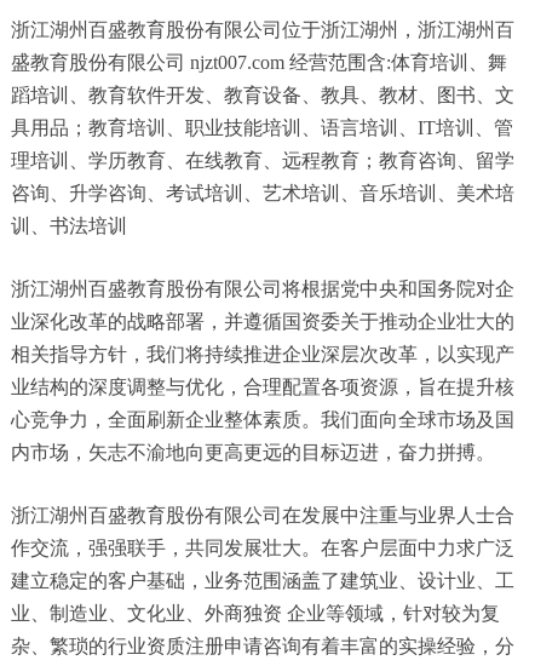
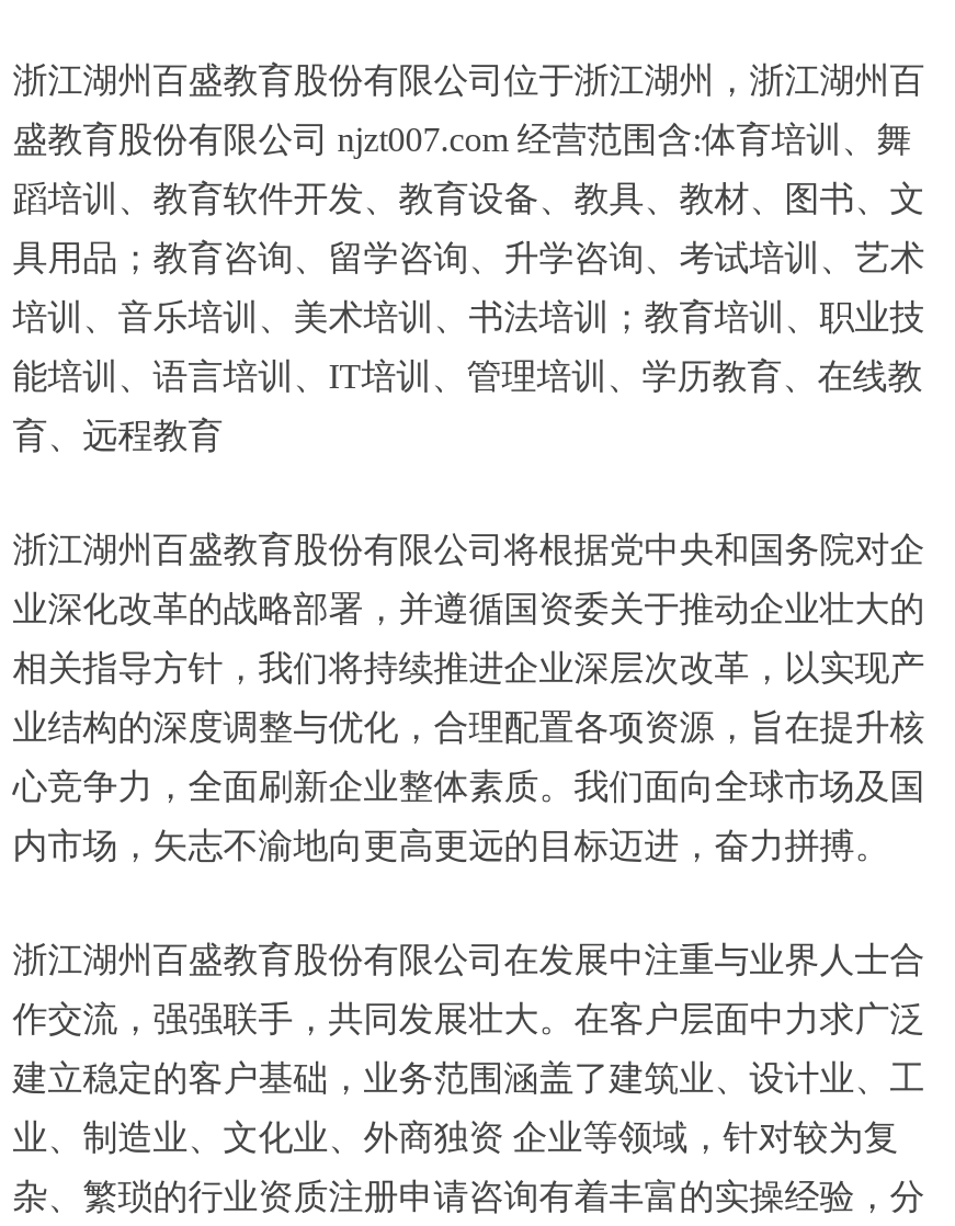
[11,117,513,138] 具用品；教育培训、职业技能培训、语言培训、IT培训、管 -> [12,239,925,276] 具用品；教育咨询、留学咨询、升学咨询、考试培训、艺术
[11,150,515,171] 理培训、学历教育、在线教育、远程教育；教育咨询、留学 -> [12,298,925,336] 培训、音乐培训、美术培训、书法培训；教育培训、职业技
[11,183,515,203] 咨询、升学咨询、考试培训、艺术培训、音乐培训、美术培 -> [12,357,923,395] 能培训、语言培训、IT培训、管理培训、学历教育、在线教
[11,216,127,236] 训、书法培训 -> [12,417,223,454] 育、远程教育

